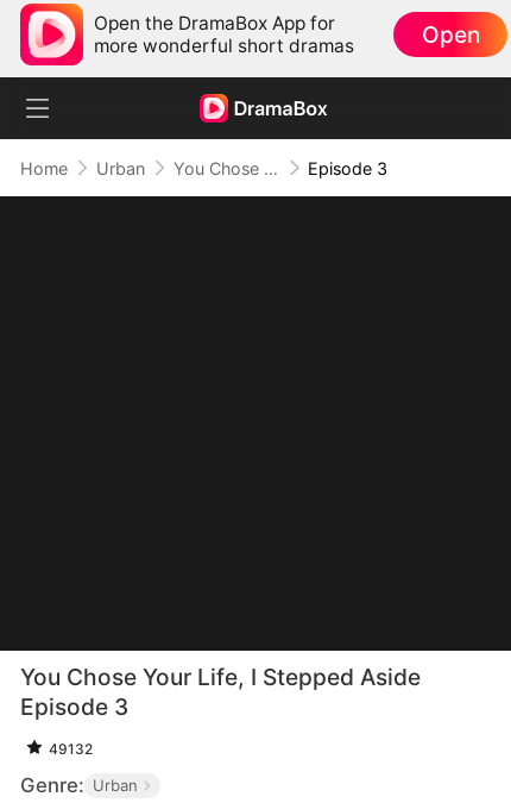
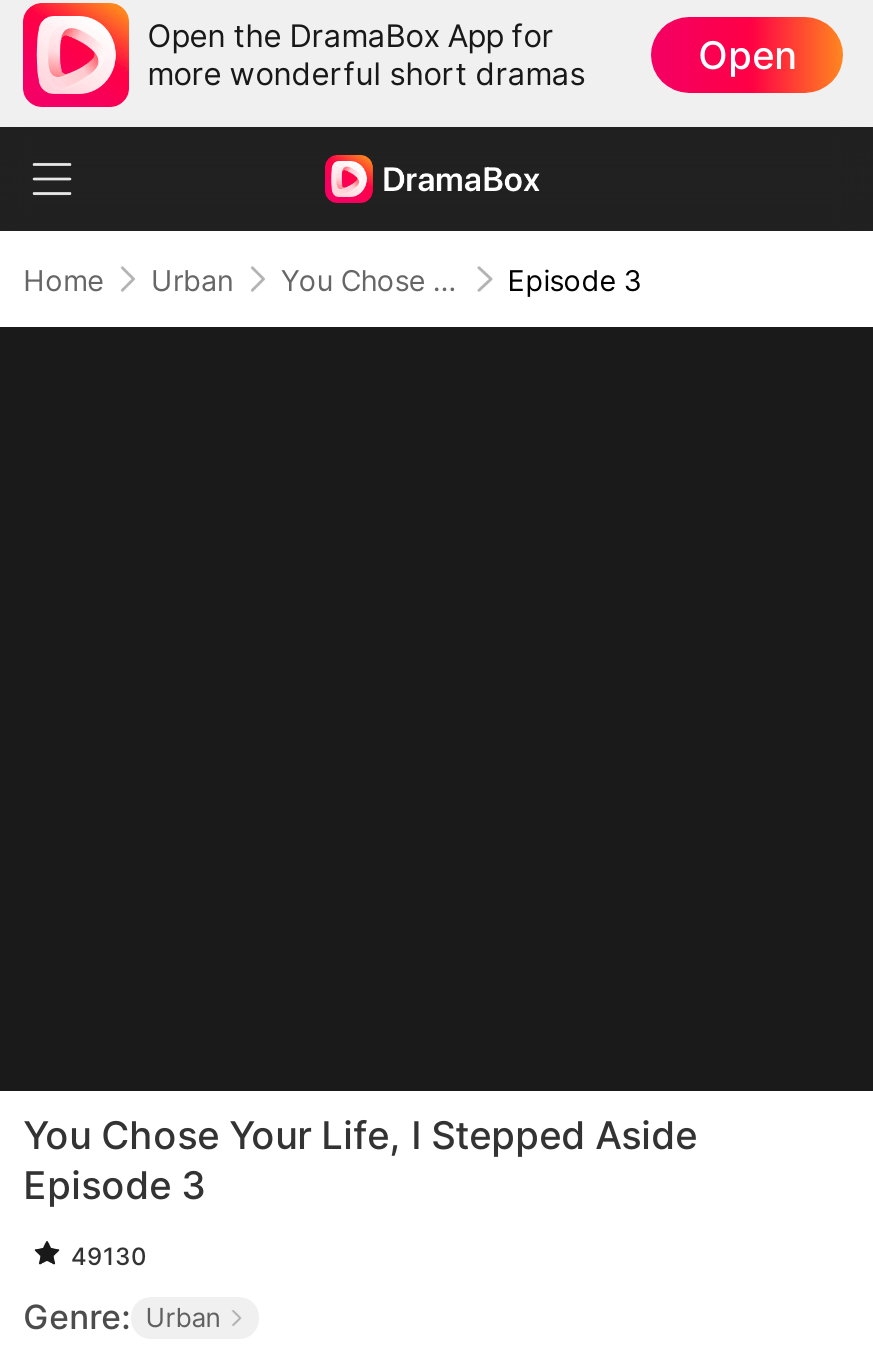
[49,740,93,757] 49132 -> [71,1240,147,1270] 49130

